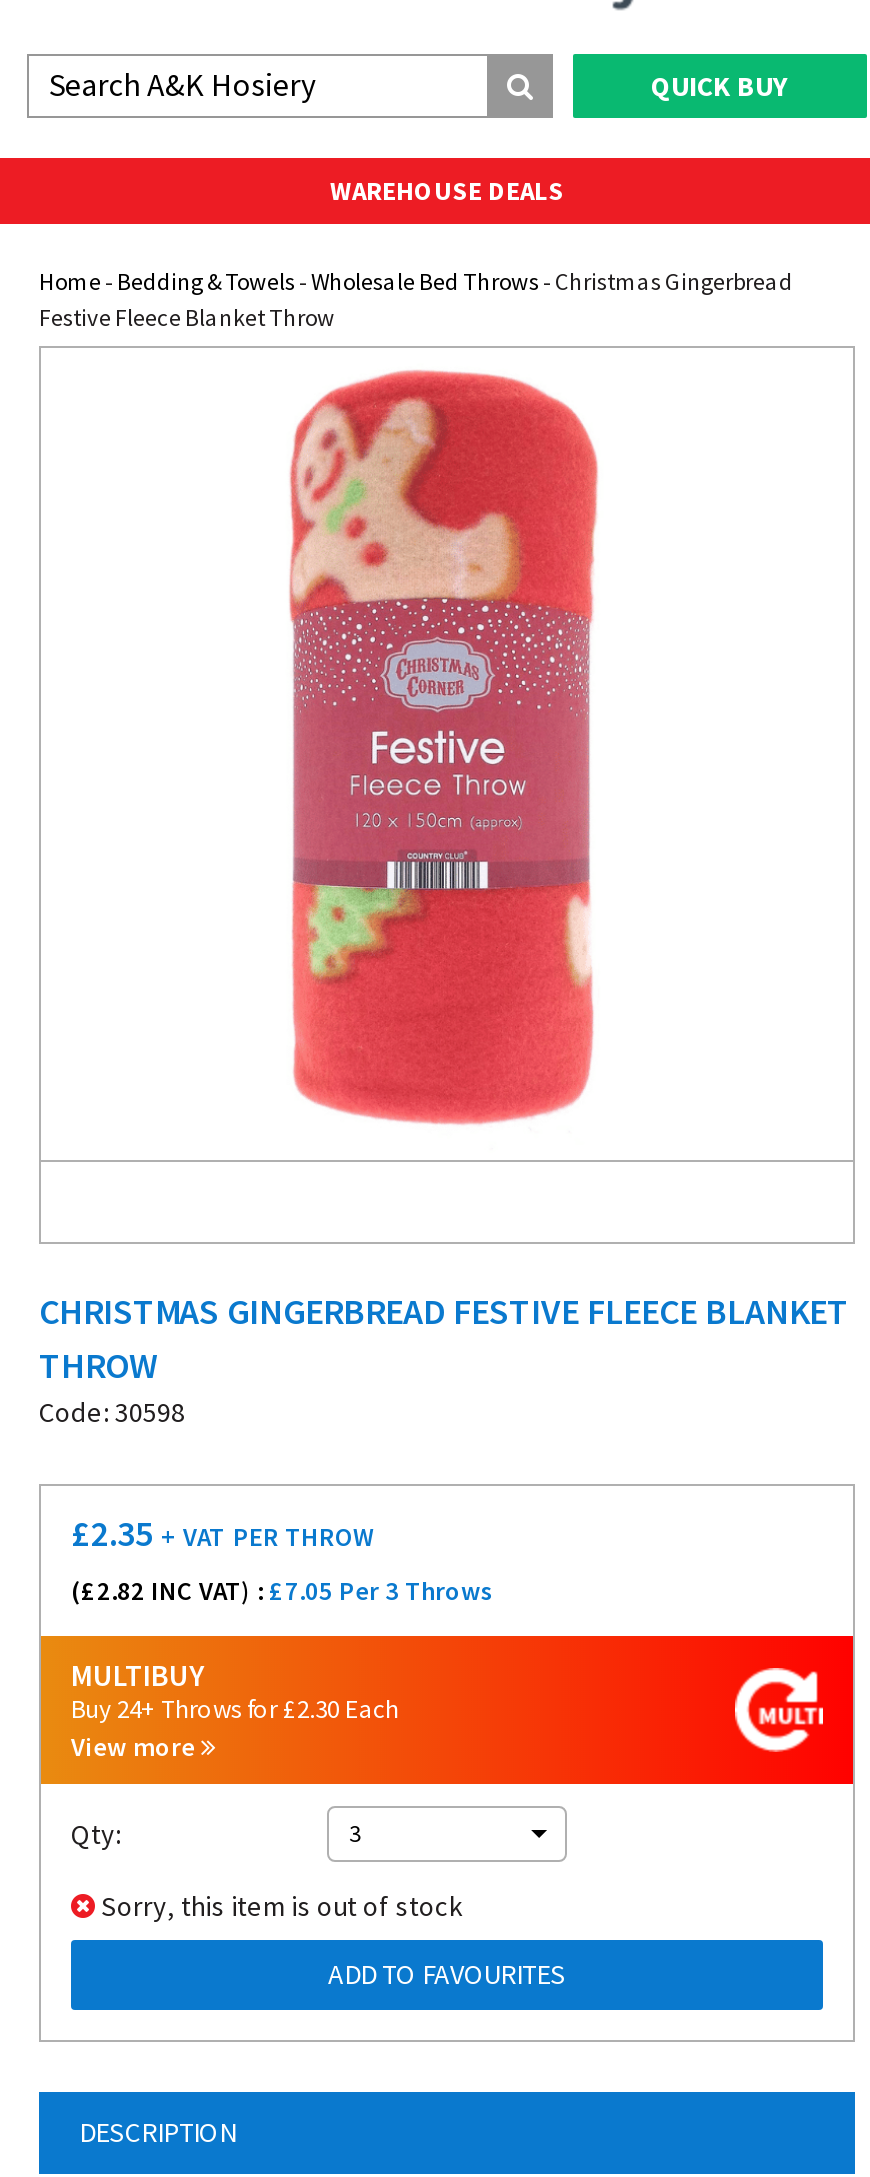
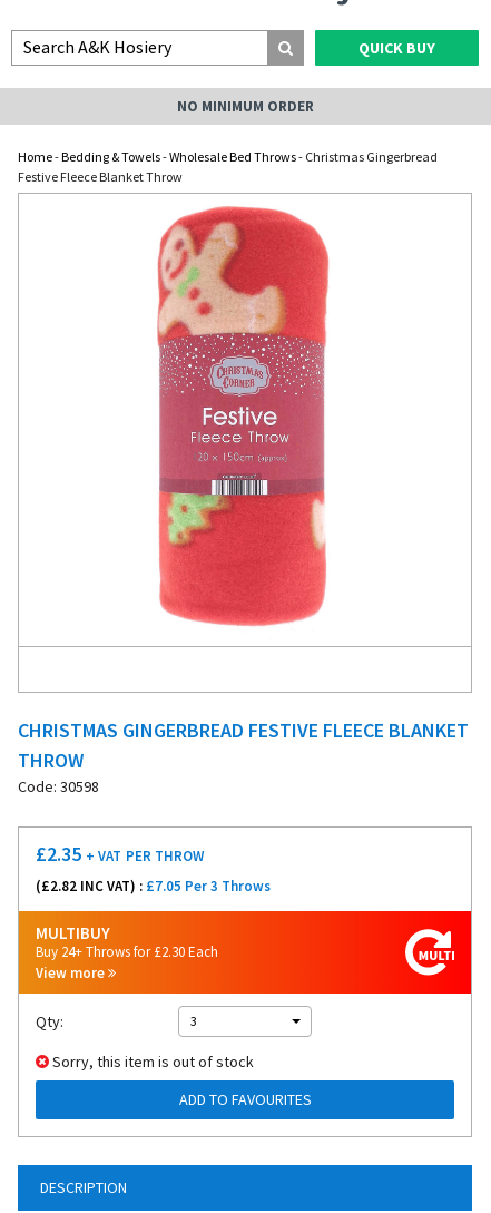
[330,174,564,208] WAREHOUSE DEALS -> [176,97,313,116] NO MINIMUM ORDER

